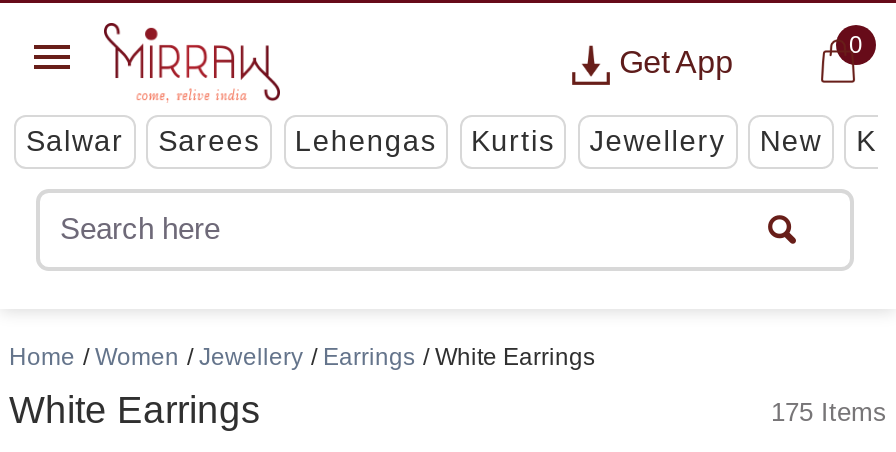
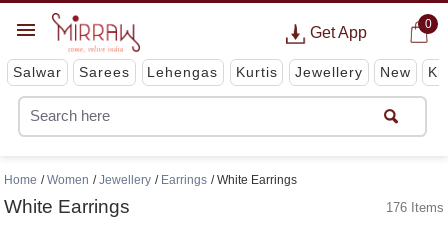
[771,397,887,427] 175 Items -> [385,200,443,215] 176 Items

